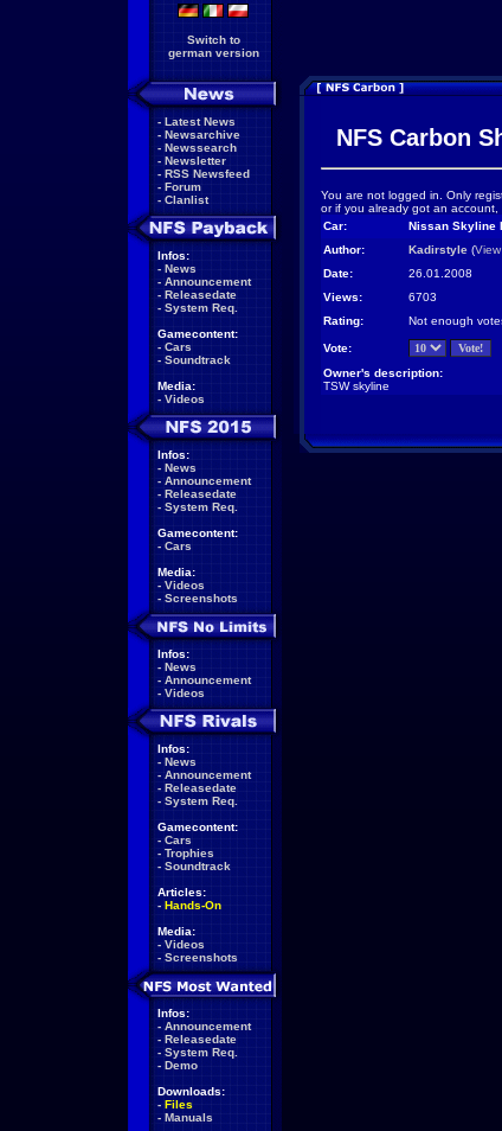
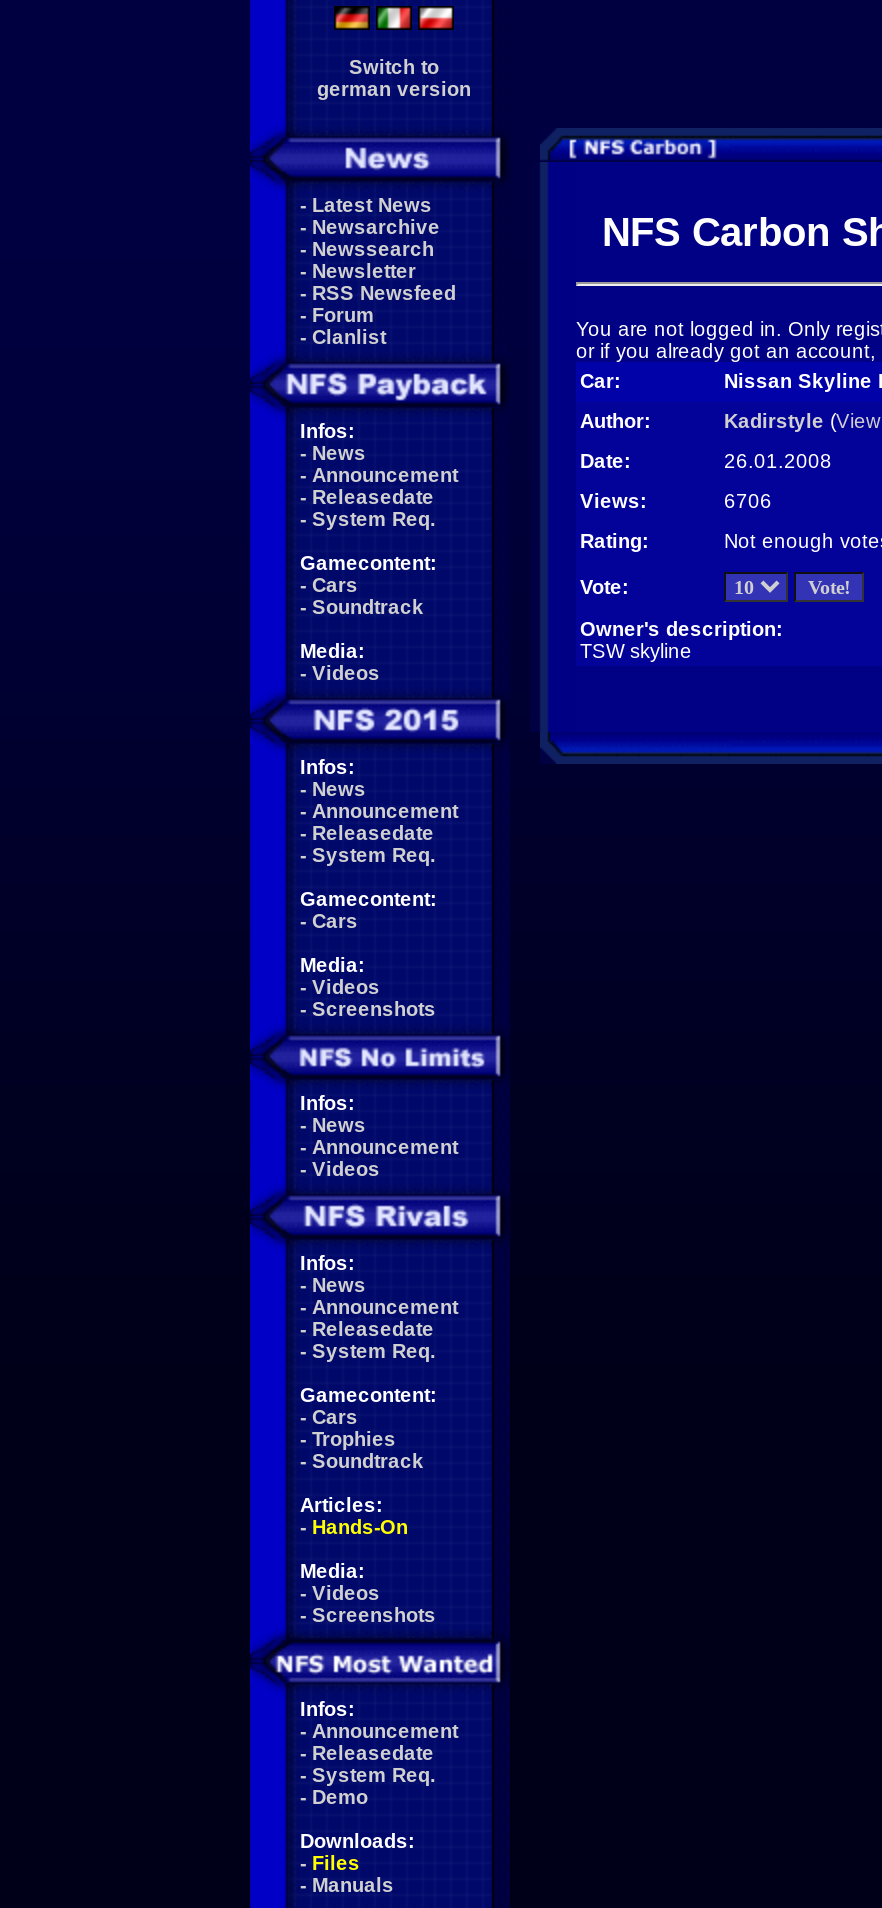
[408,290,437,303] 6703 -> [724,490,772,512] 6706

